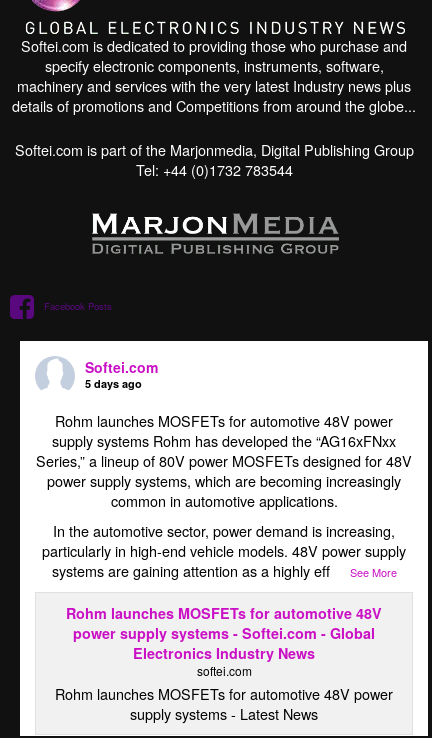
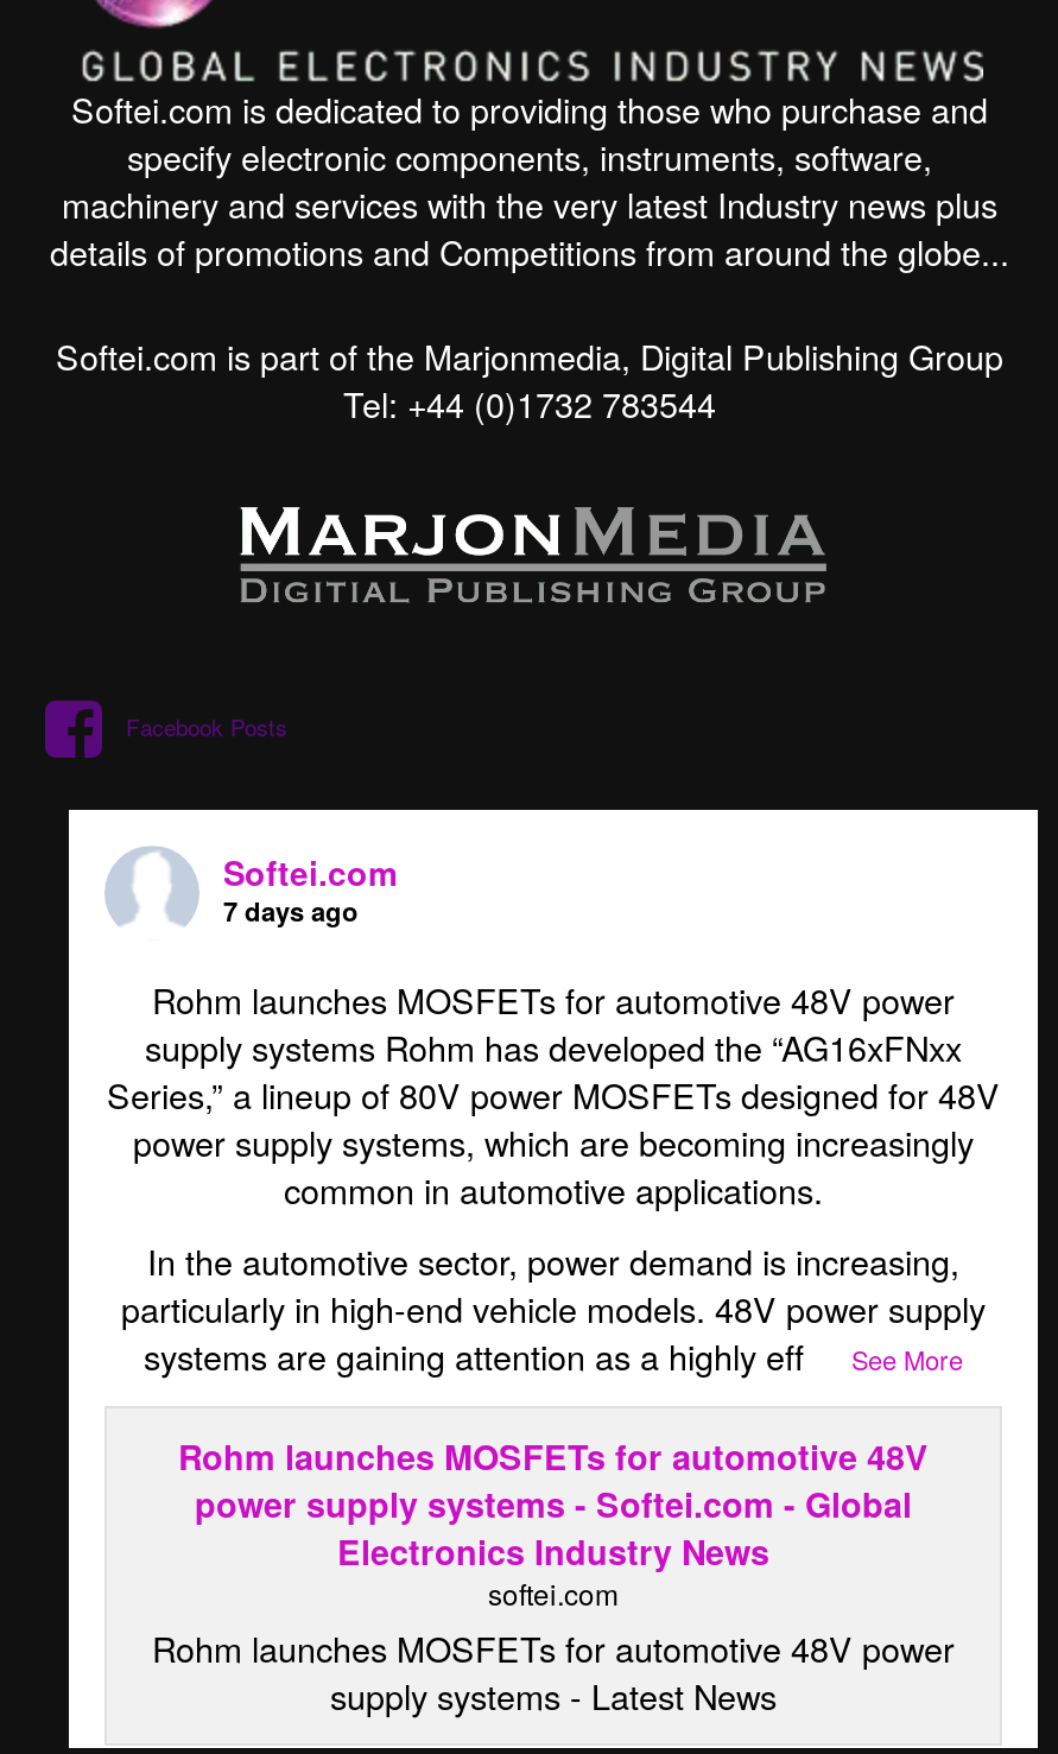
[85,375,142,390] 5 days ago -> [223,892,359,927] 7 days ago

